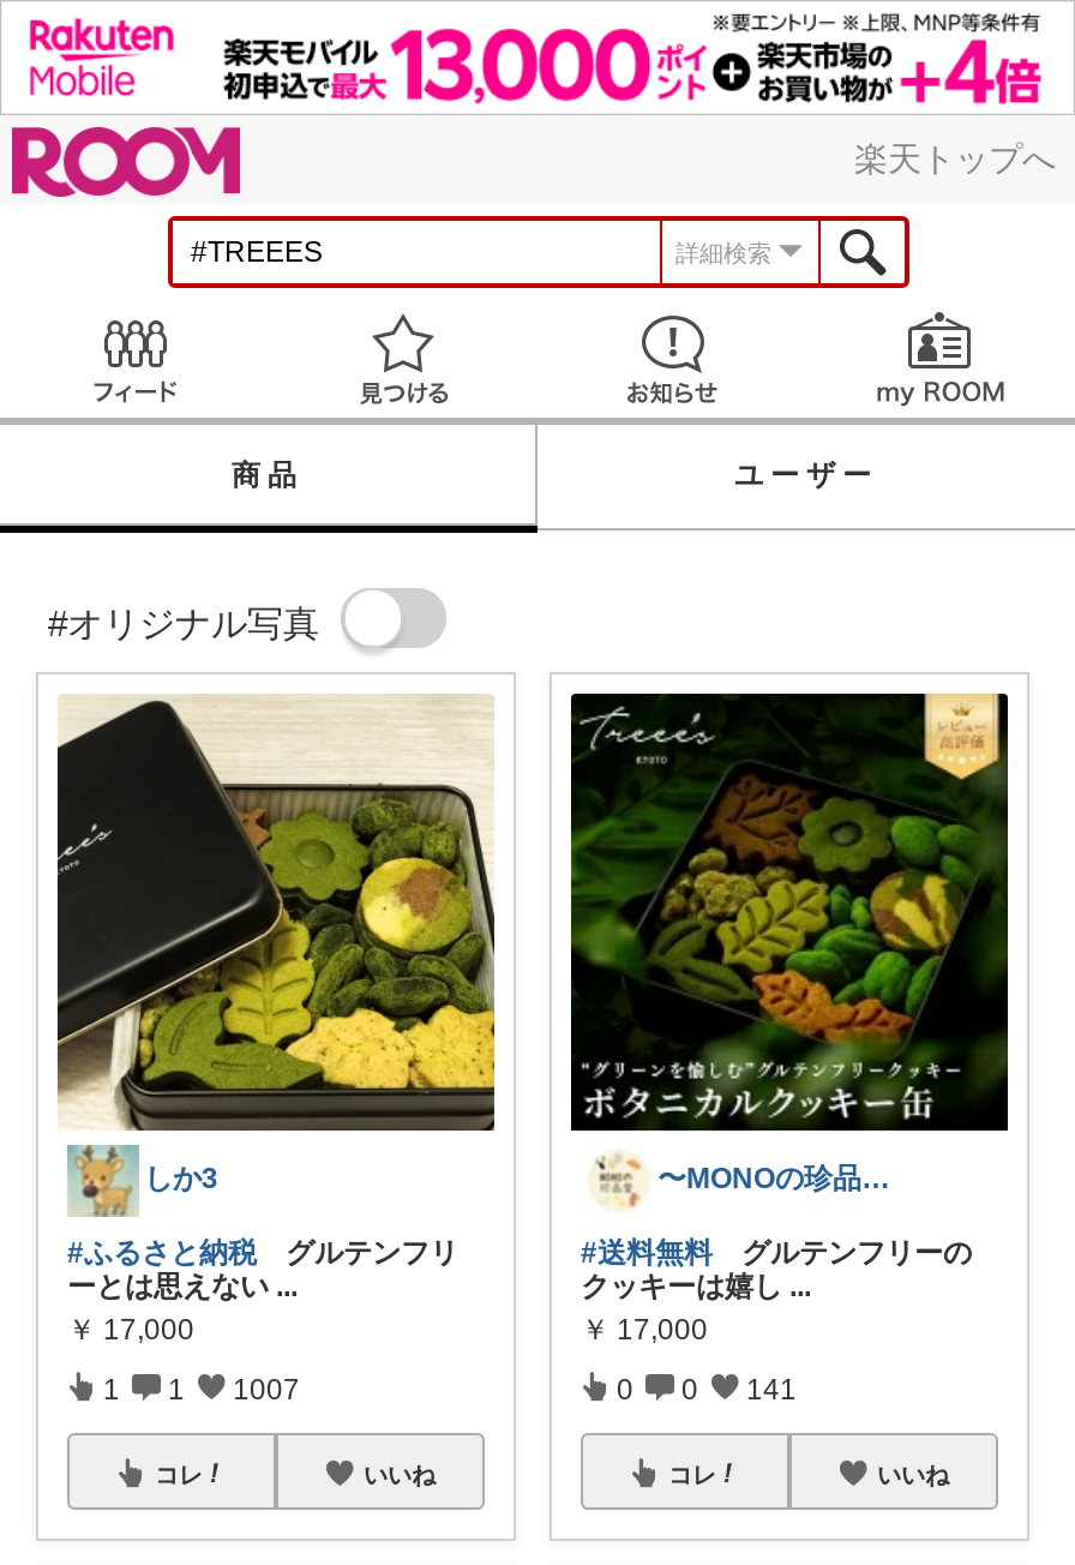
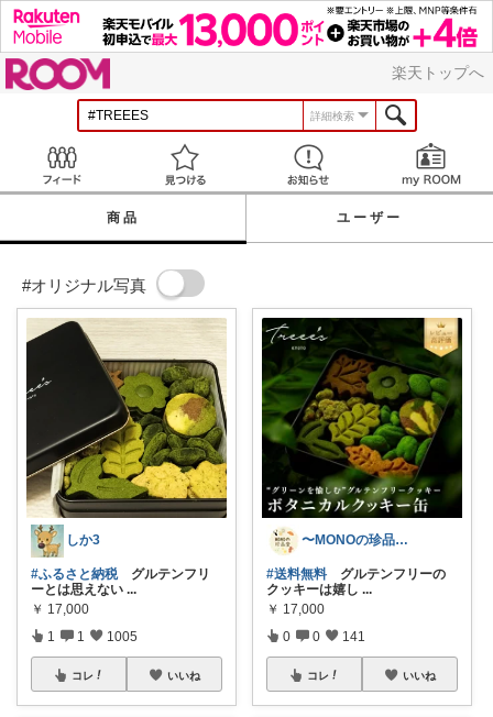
[103,1372,300,1401] 1 1 1007 -> [47,629,138,642] 1 1 1005

